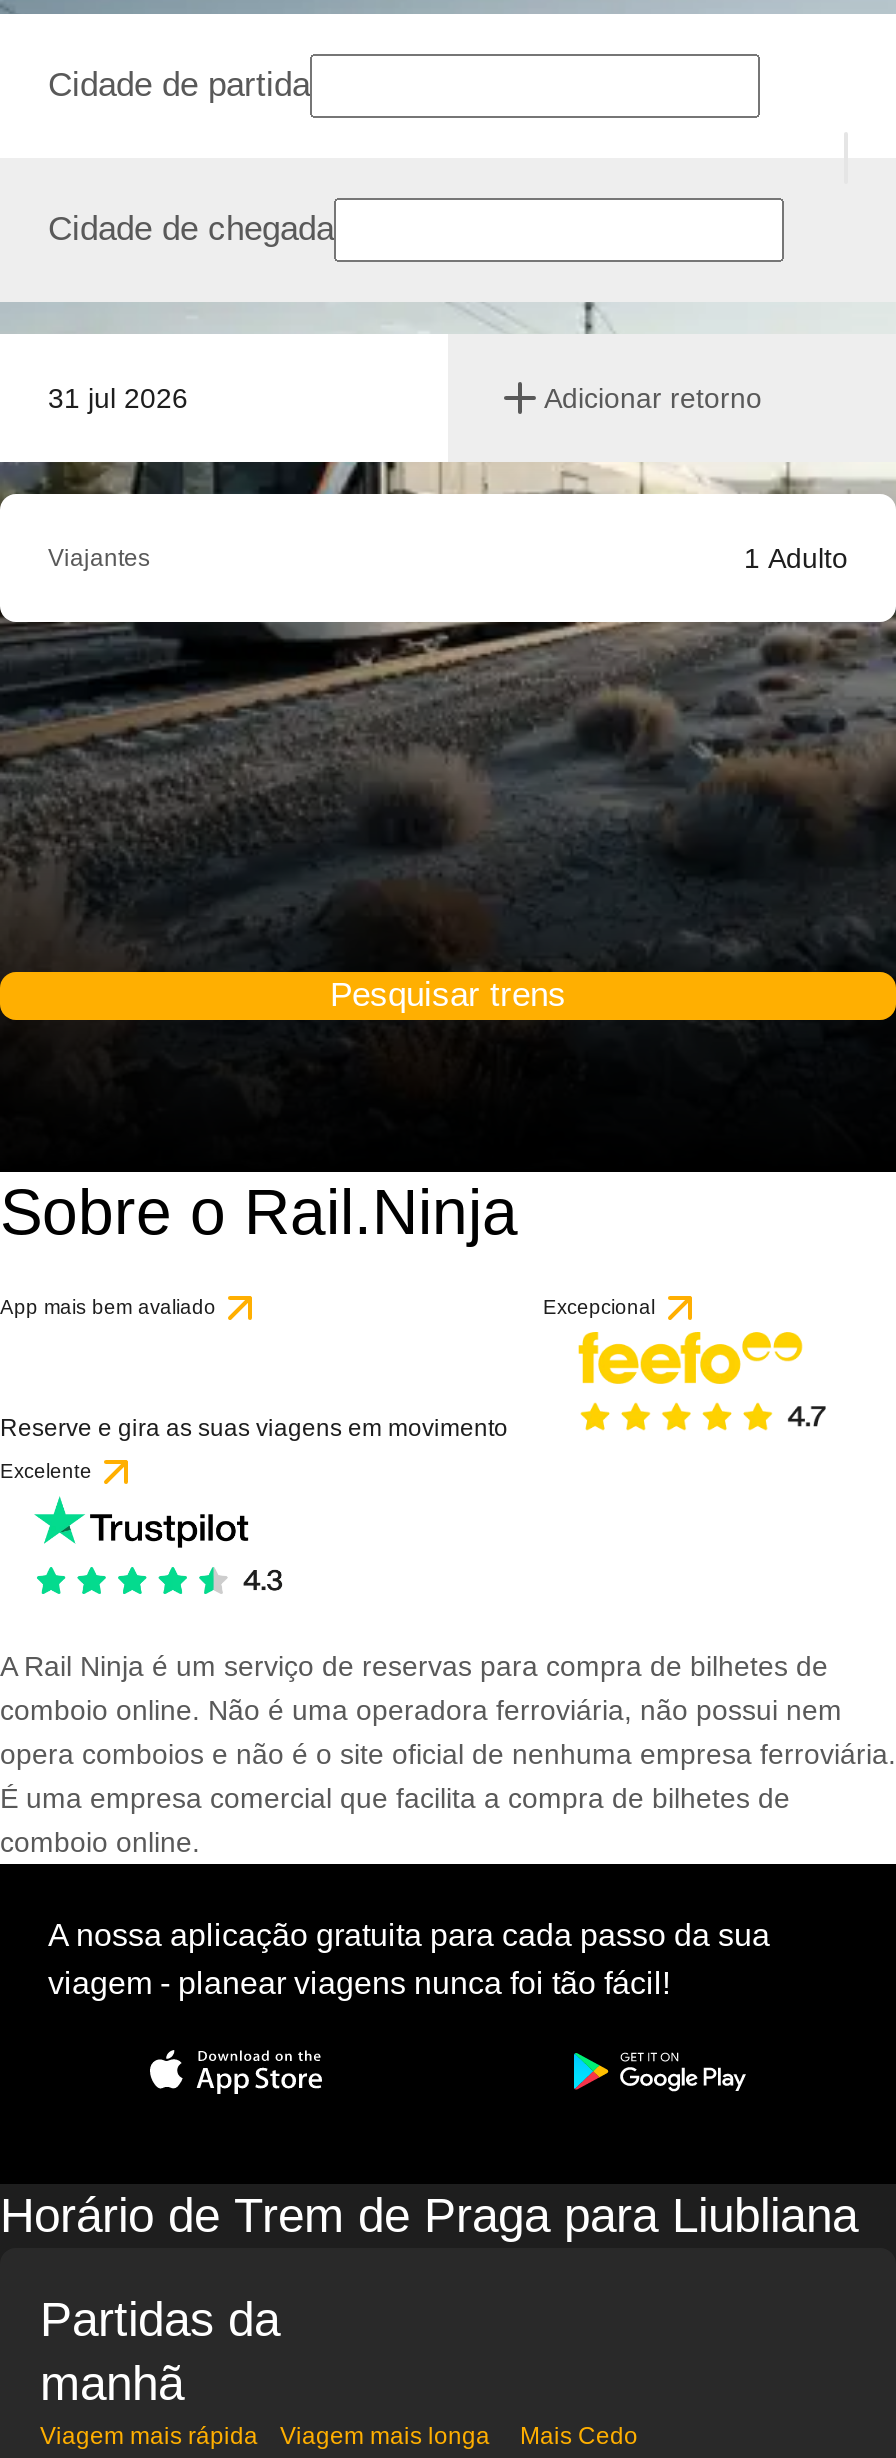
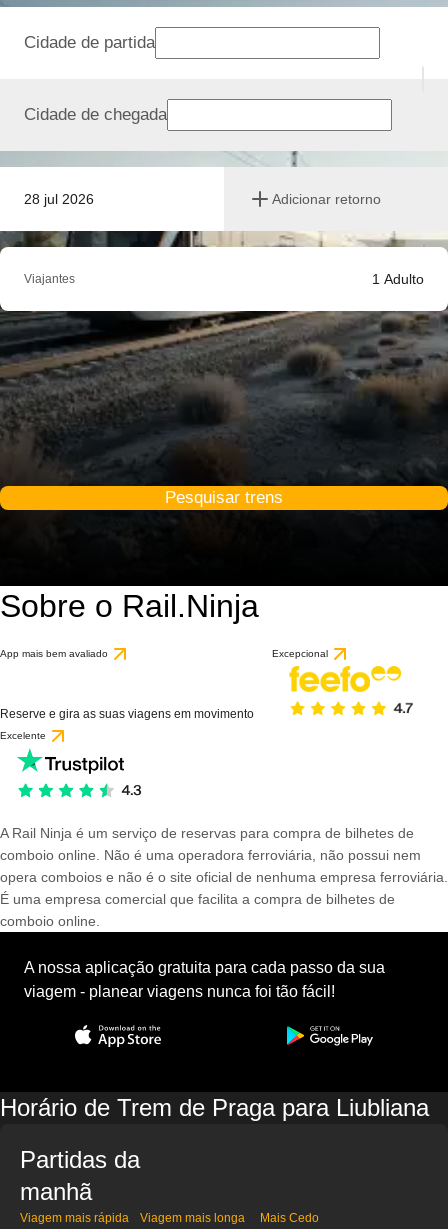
[48,382,188,414] 31 jul 2026 -> [24,191,94,207] 28 jul 2026

